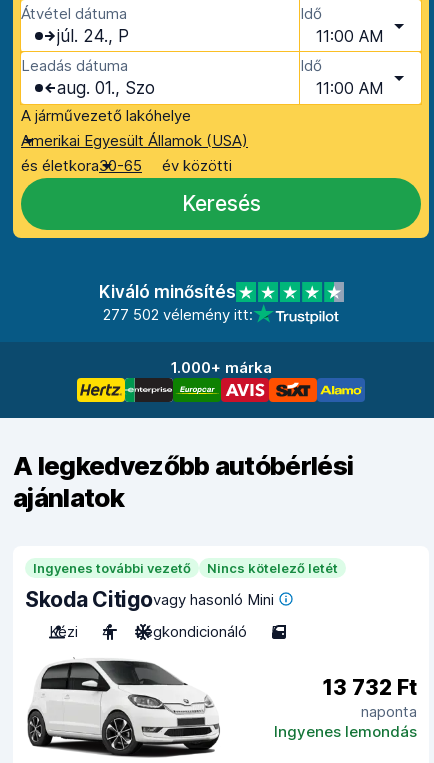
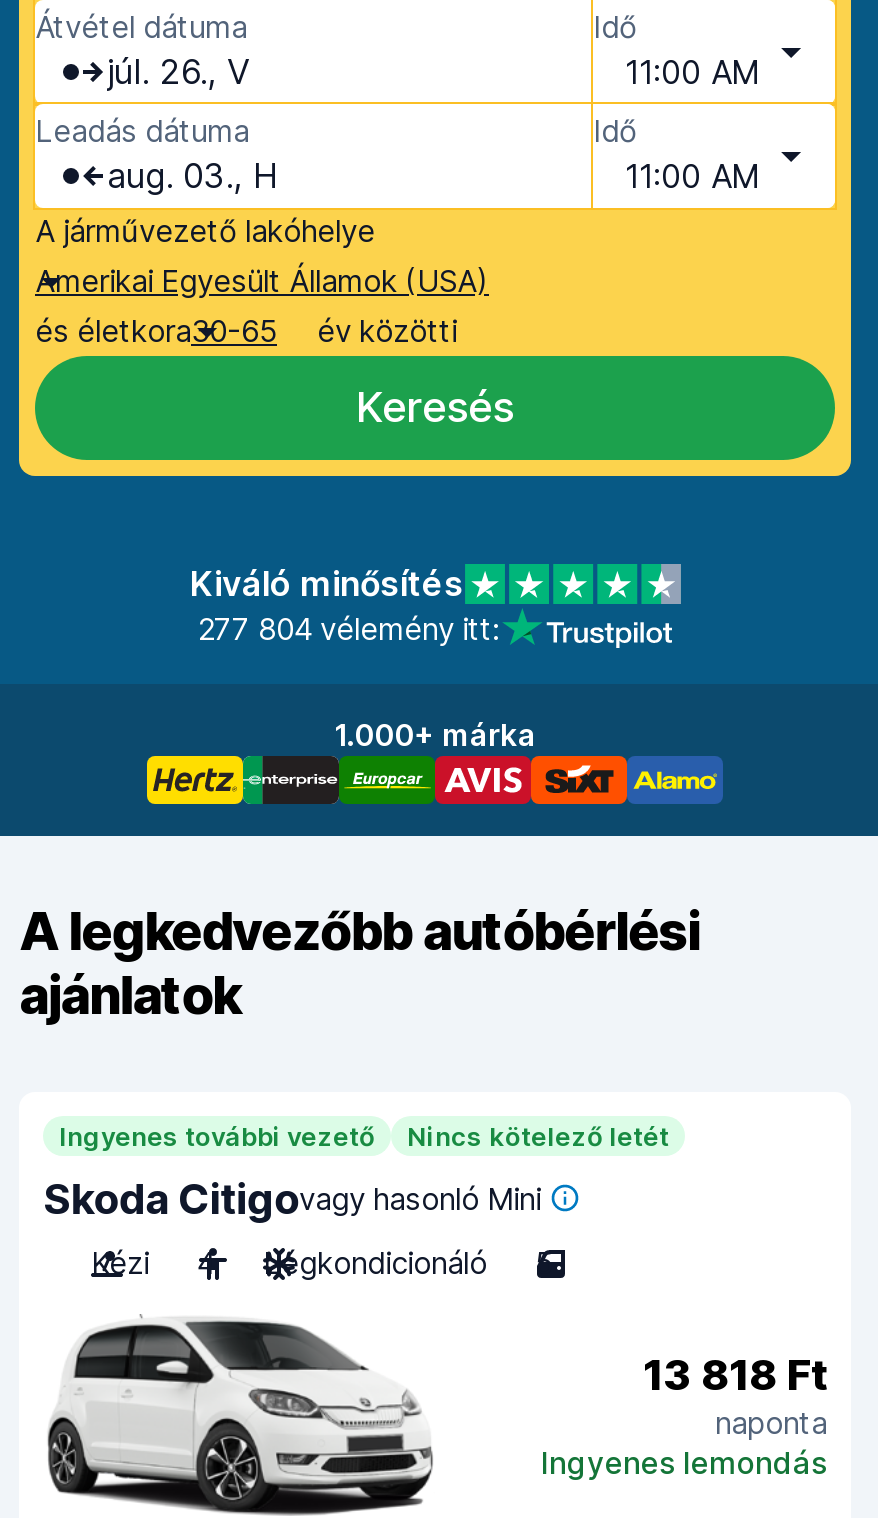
[57,26,129,46] júl. 24., P -> [107,52,251,92] júl. 26., V
[57,78,155,98] aug. 01., Szo -> [107,156,279,196] aug. 03., H
[103,305,253,324] 277 502 vélemény itt: -> [198,610,500,648] 277 804 vélemény itt:
[323,674,417,699] 13 732 Ft -> [643,1349,827,1399] 13 818 Ft

